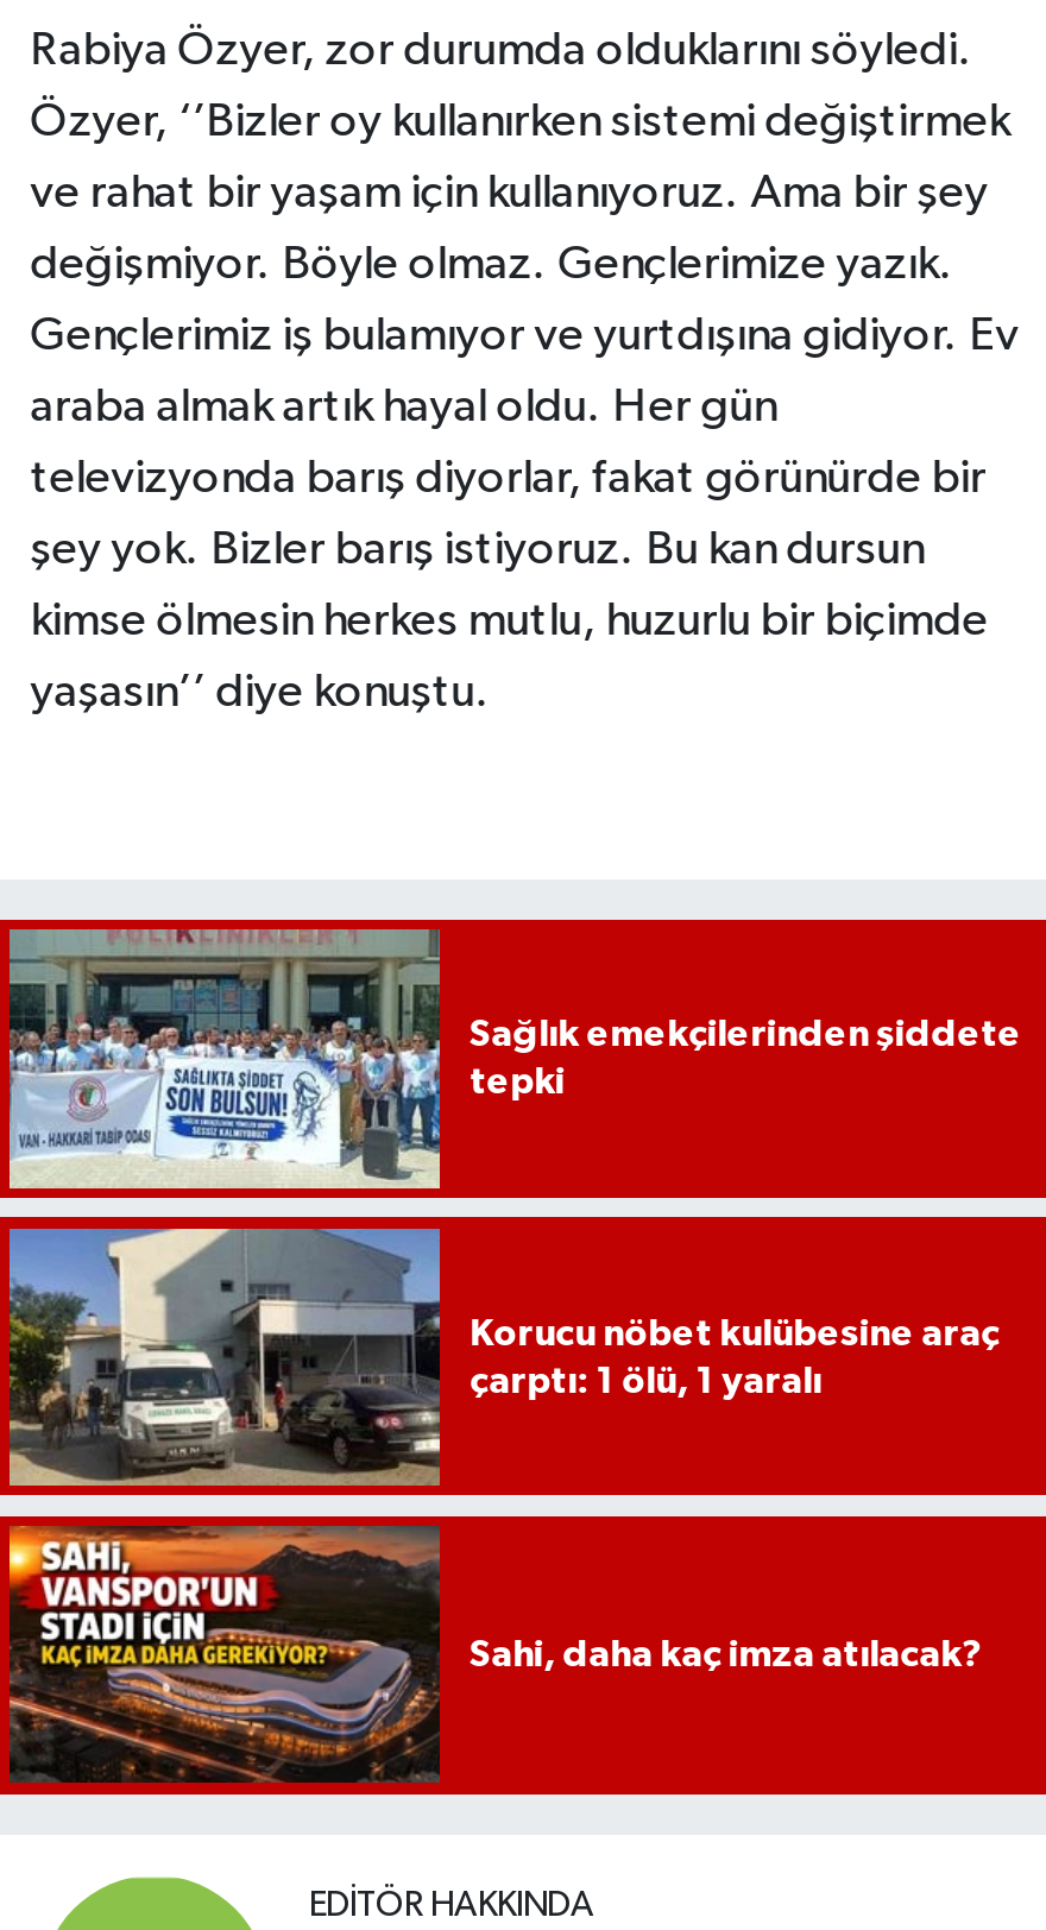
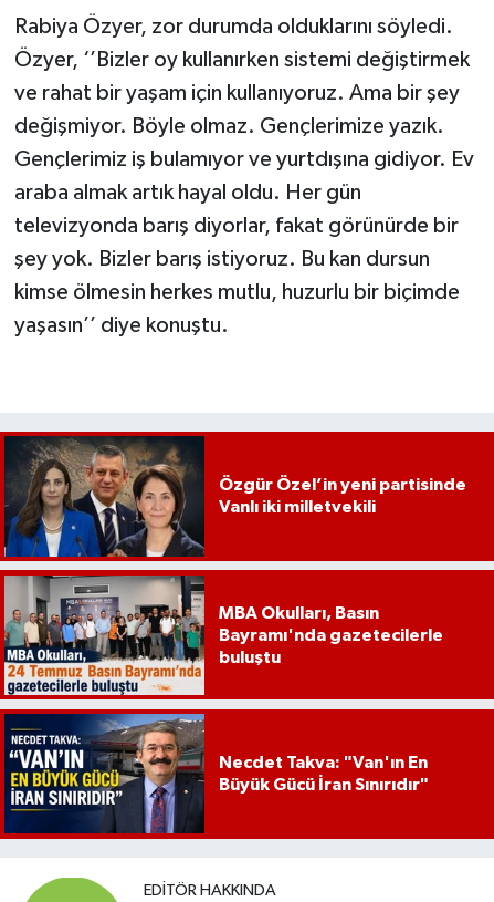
[7,927,1021,1191] [image] | Sağlık emekçilerinden şiddete | tepki -> [3,435,466,558] [image] | Özgür Özel’in yeni partisinde | Vanlı iki milletvekili
[7,1226,1000,1488] [image] | Korucu nöbet kulübesine araç | çarptı: 1 ölü, 1 yaralı -> [3,574,443,696] [image] | MBA Okulları, Basın | Bayramı'nda gazetecilerle | buluştu
[7,1524,981,1785] [image] | Sahi, daha kaç imza atılacak? -> [3,713,428,834] [image] | Necdet Takva: "Van'ın En | Büyük Gücü İran Sınırıdır"

